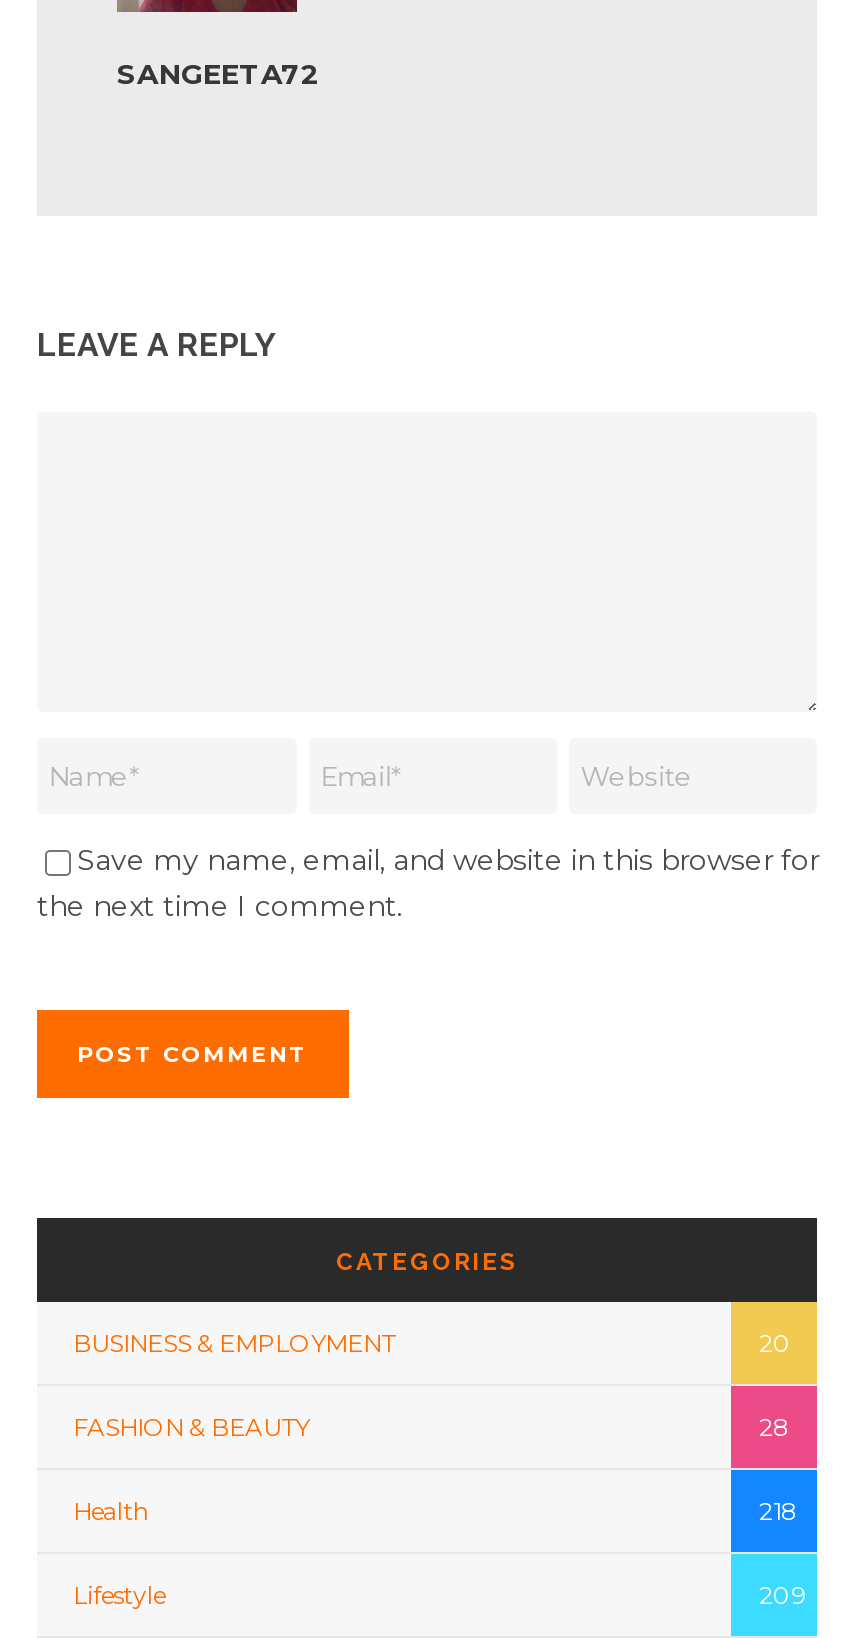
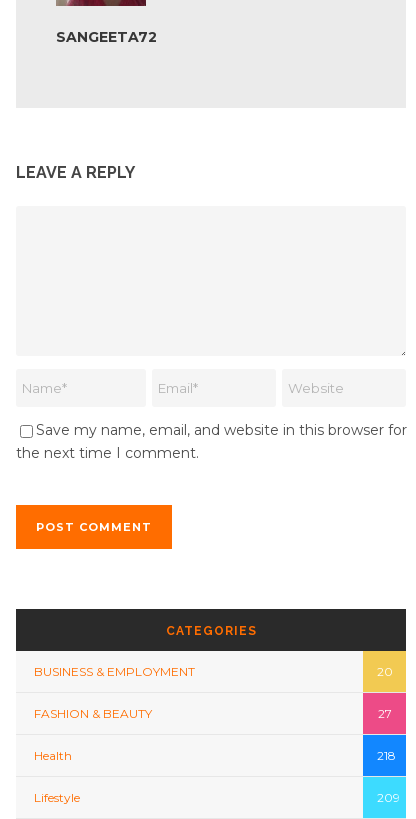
[759,1412,789,1442] 28 -> [377,706,391,721] 27

